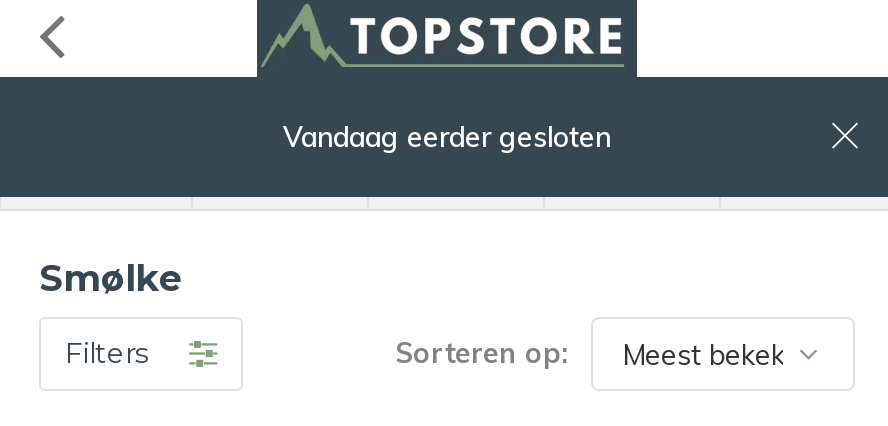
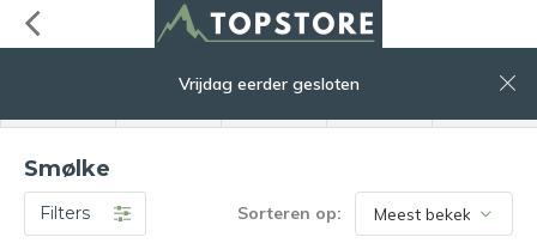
[283,119,611,155] Vandaag eerder gesloten -> [178,73,359,95] Vrijdag eerder gesloten

